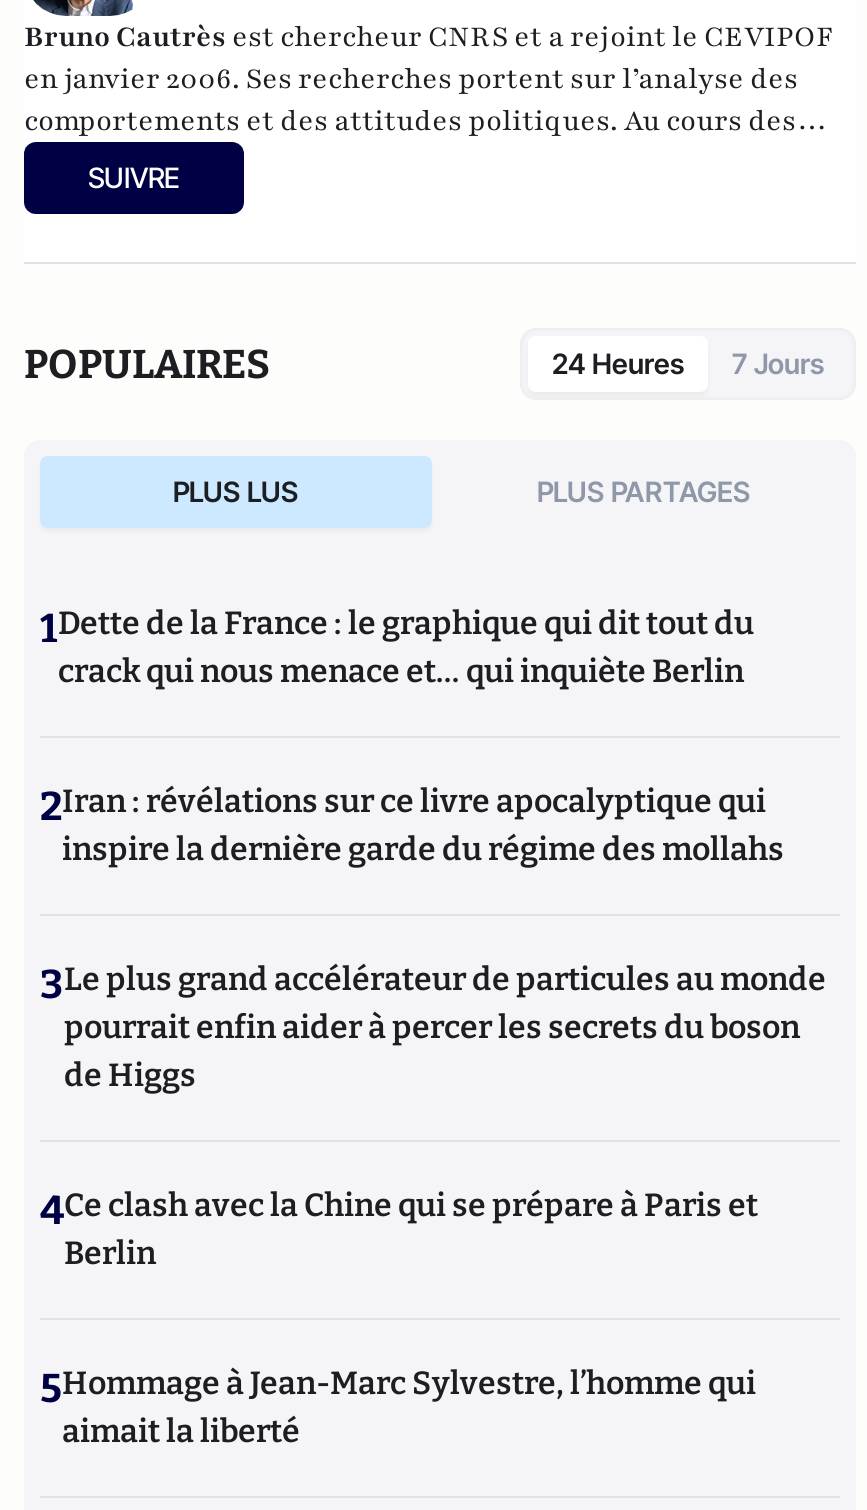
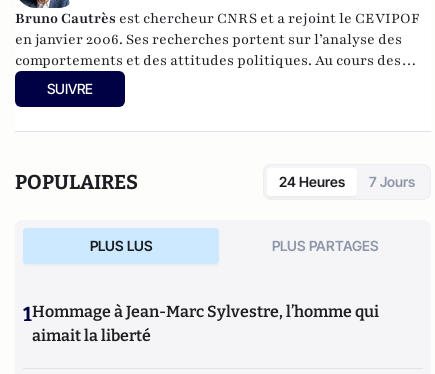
[40,603,826,1411] 1Dette de la France : le graphique qui dit tout du | crack qui nous menace et… qui inquiète Berlin | 2Iran : révélations sur ce livre apocalyptique qui | inspire la dernière garde du régime des mollahs | 3Le plus grand accélérateur de particules au monde | pourrait enfin aider à percer les secrets du boson | de Higgs | 4Ce clash avec la Chine qui se prépare à Paris et | Berlin | 5Hommage à Jean-Marc Sylvestre, l’homme qui -> [23,301,379,325] 1Hommage à Jean-Marc Sylvestre, l’homme qui

